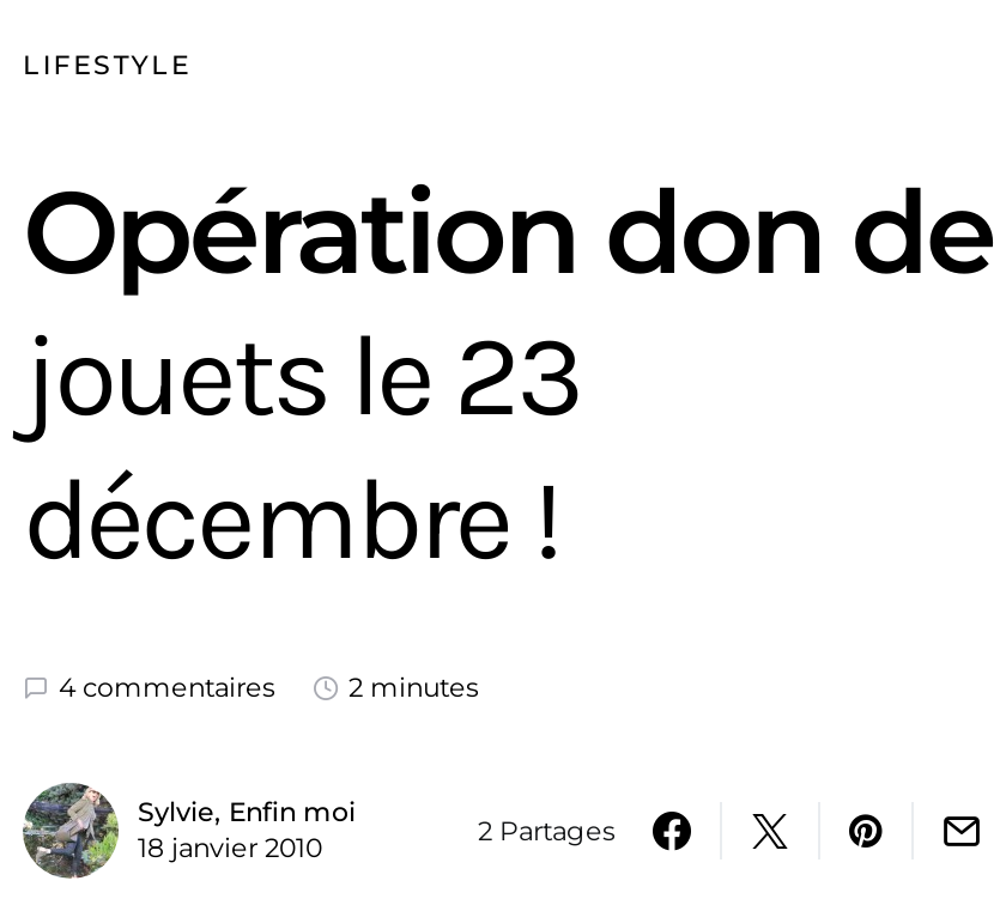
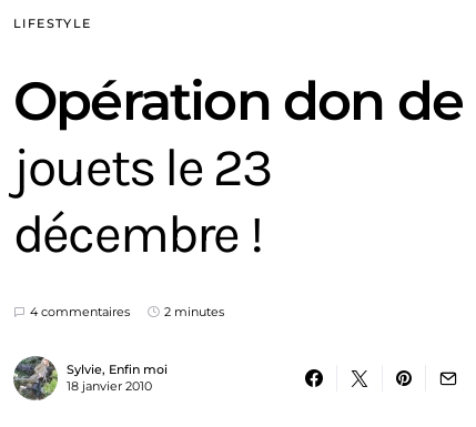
[478,813,614,846] 2 Partages -> none

